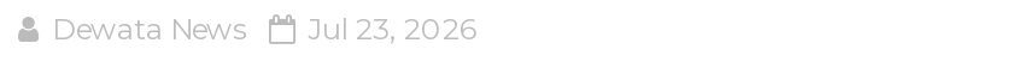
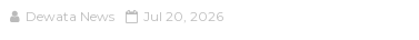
[52,11,476,47] Dewata News Jul 23, 2026 -> [26,8,223,25] Dewata News Jul 20, 2026

